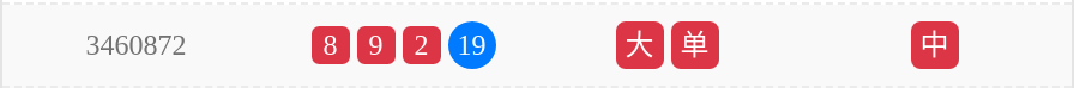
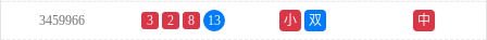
[86,29,383,62] 3460872 | 8 | 9 -> [39,13,153,28] 3459966 | 3
[457,29,709,62] 19 | 大 | 单 -> [188,13,322,28] 8 | 13 | 小 | 双

